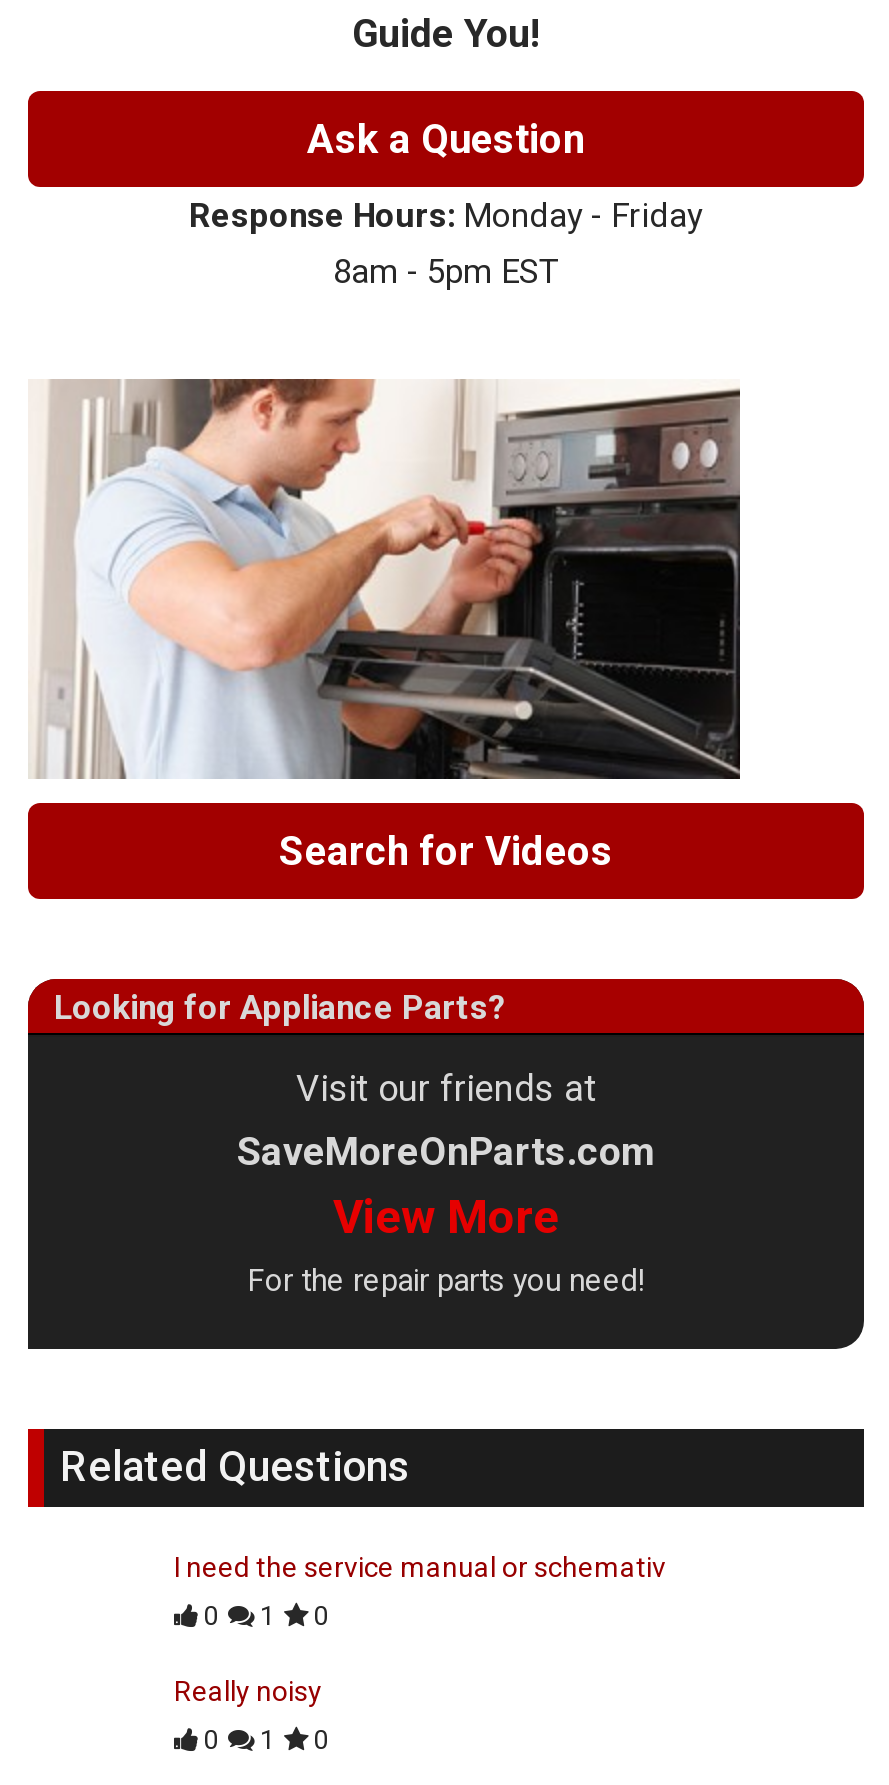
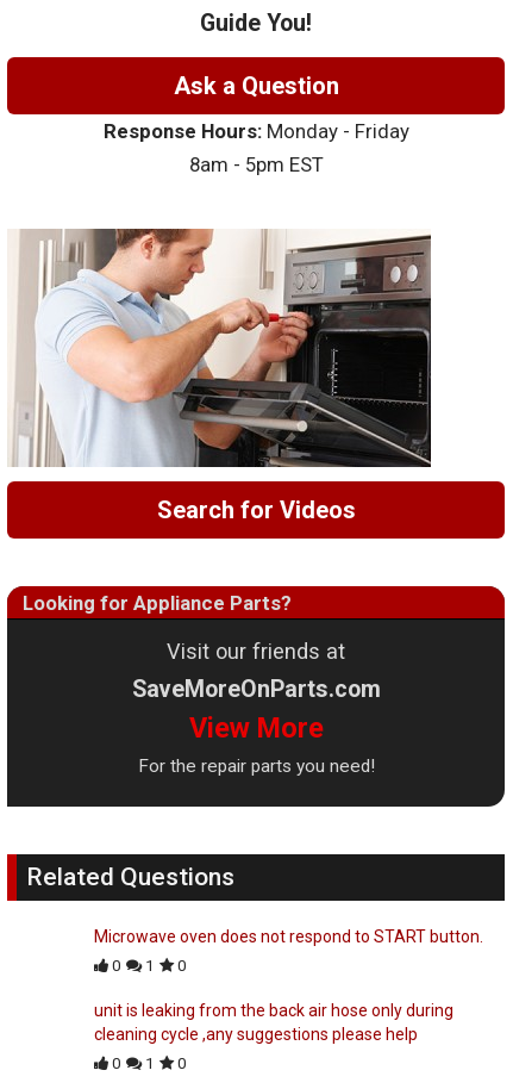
[174,1550,666,1582] I need the service manual or schemativ -> [94,926,483,946] Microwave oven does not respond to START button.
[174,1674,322,1706] Really noisy -> [94,1000,453,1043] unit is leaking from the back air hose only during | cleaning cycle ,any suggestions please help

